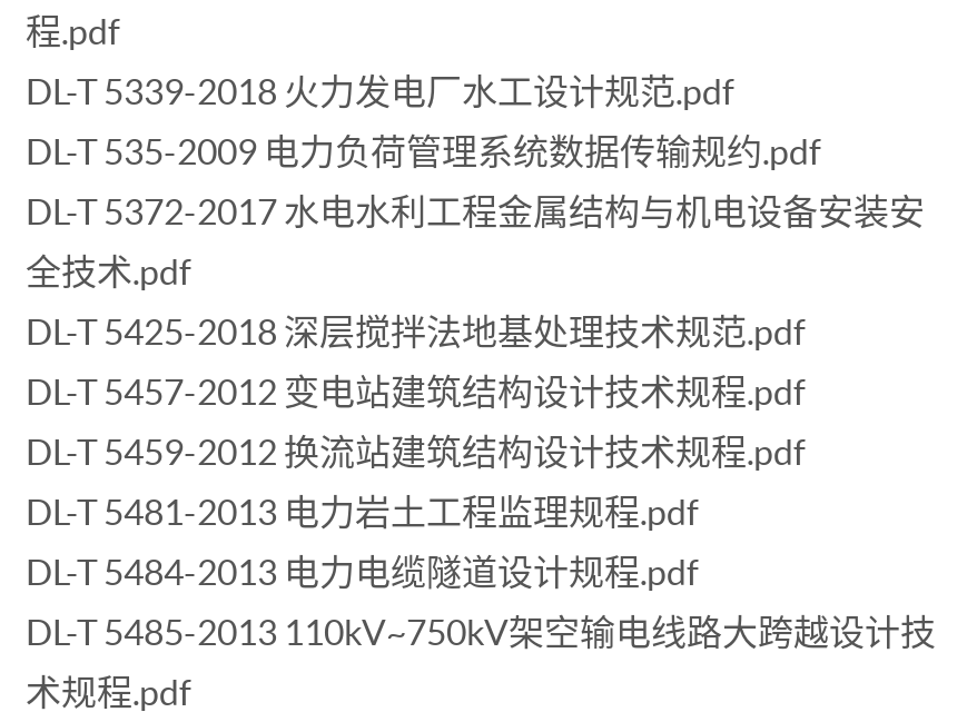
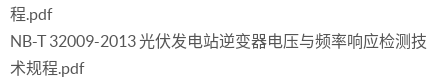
[26,71,936,652] DL-T 5339-2018 火力发电厂水工设计规范.pdf | DL-T 535-2009 电力负荷管理系统数据传输规约.pdf | DL-T 5372-2017 水电水利工程金属结构与机电设备安装安 | 全技术.pdf | DL-T 5425-2018 深层搅拌法地基处理技术规范.pdf | DL-T 5457-2012 变电站建筑结构设计技术规程.pdf | DL-T 5459-2012 换流站建筑结构设计技术规程.pdf | DL-T 5481-2013 电力岩土工程监理规程.pdf | DL-T 5484-2013 电力电缆隧道设计规程.pdf | DL-T 5485-2013 110kV~750kV架空输电线路大跨越设计技 -> [10,32,427,50] NB-T 32009-2013 光伏发电站逆变器电压与频率响应检测技

